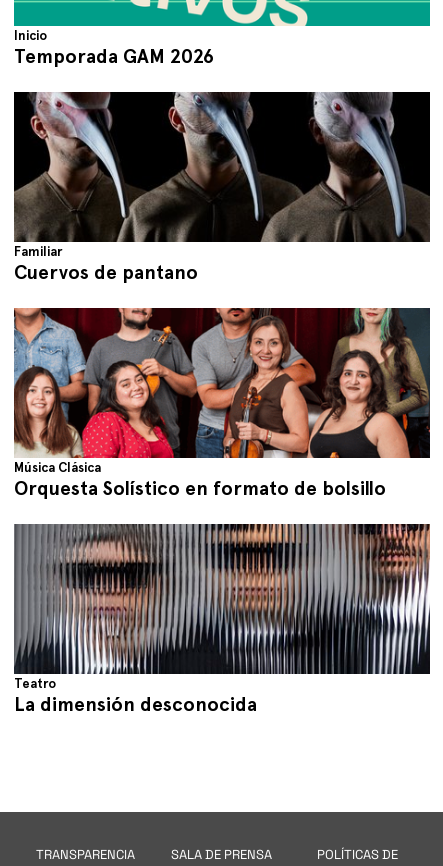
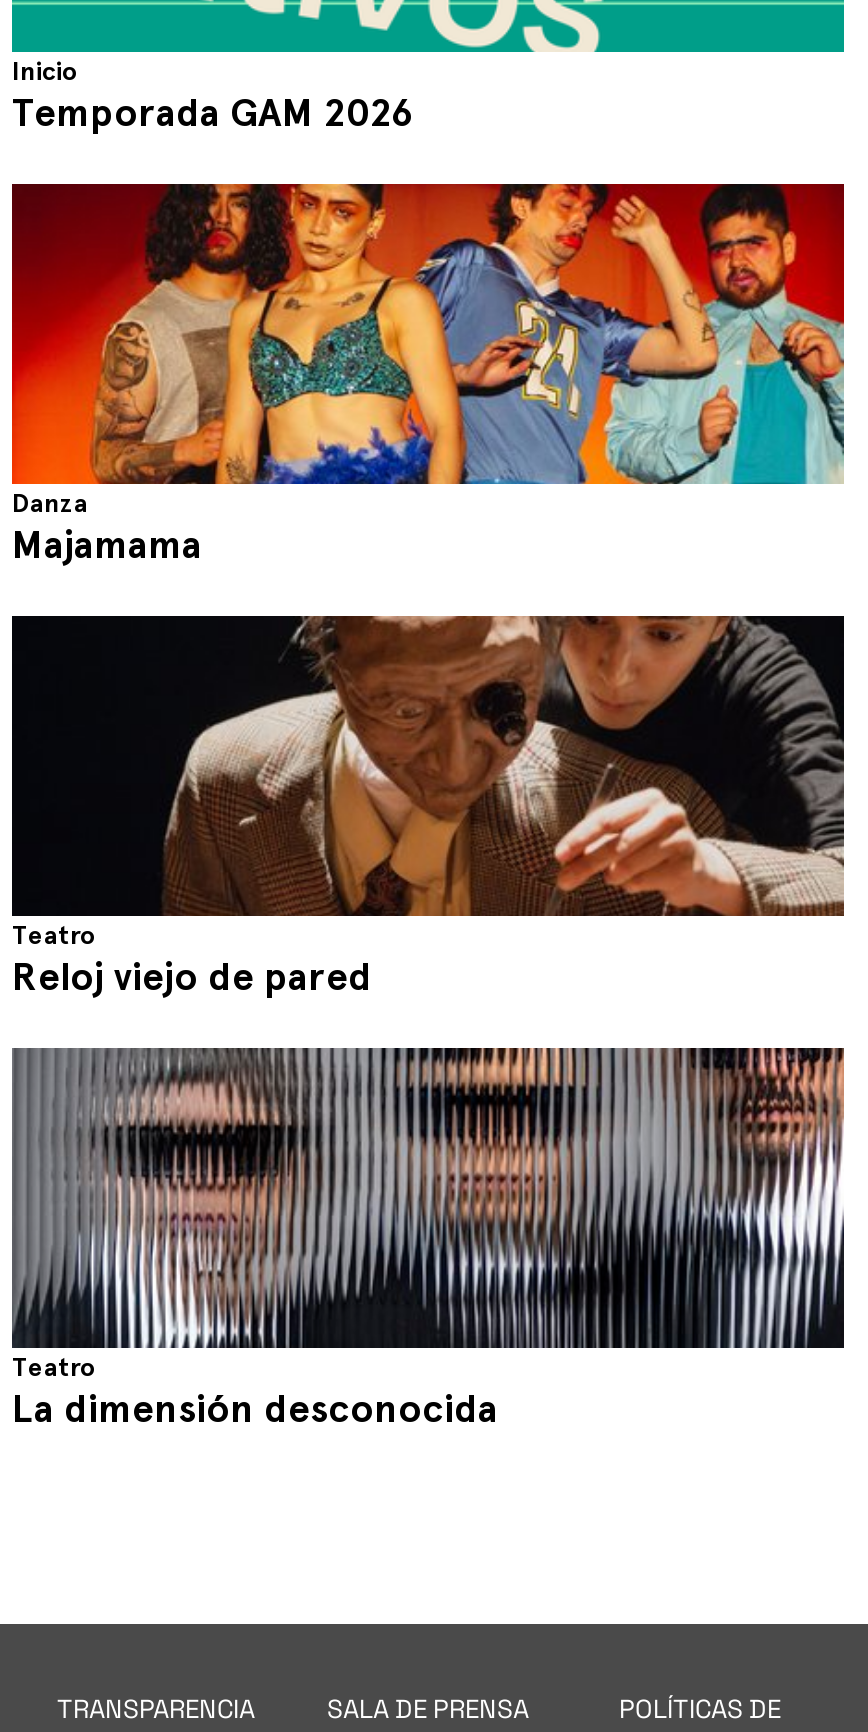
[13,91,431,284] [image] | Familiar | Cuervos de pantano -> [10,182,846,568] [image] | Danza | Majamama
[13,307,431,500] [image] | Música Clásica | Orquesta Solístico en formato de bolsillo -> [10,614,846,1000] [image] | Teatro | Reloj viejo de pared

